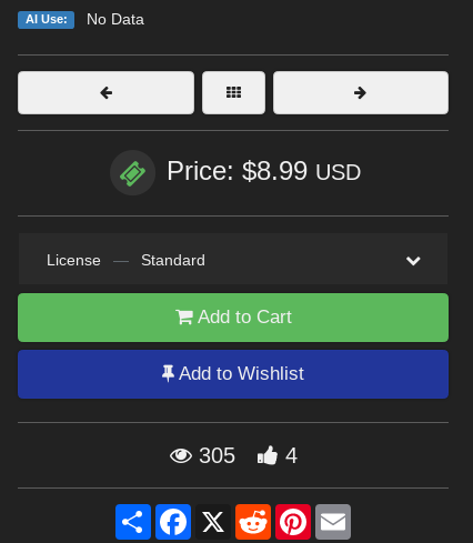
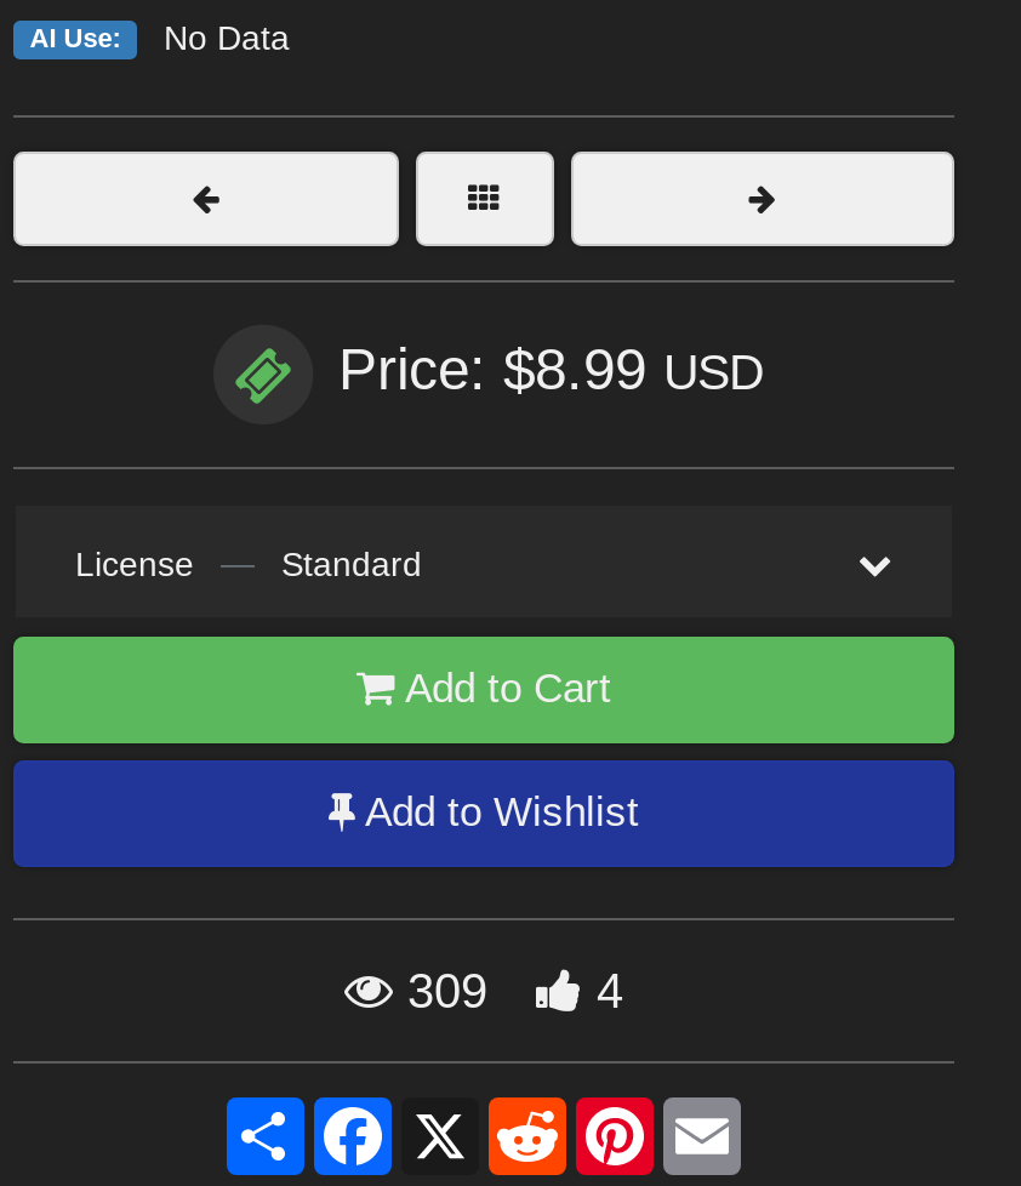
[192,443,297,467] 305 4 -> [393,963,623,1016] 309 4

